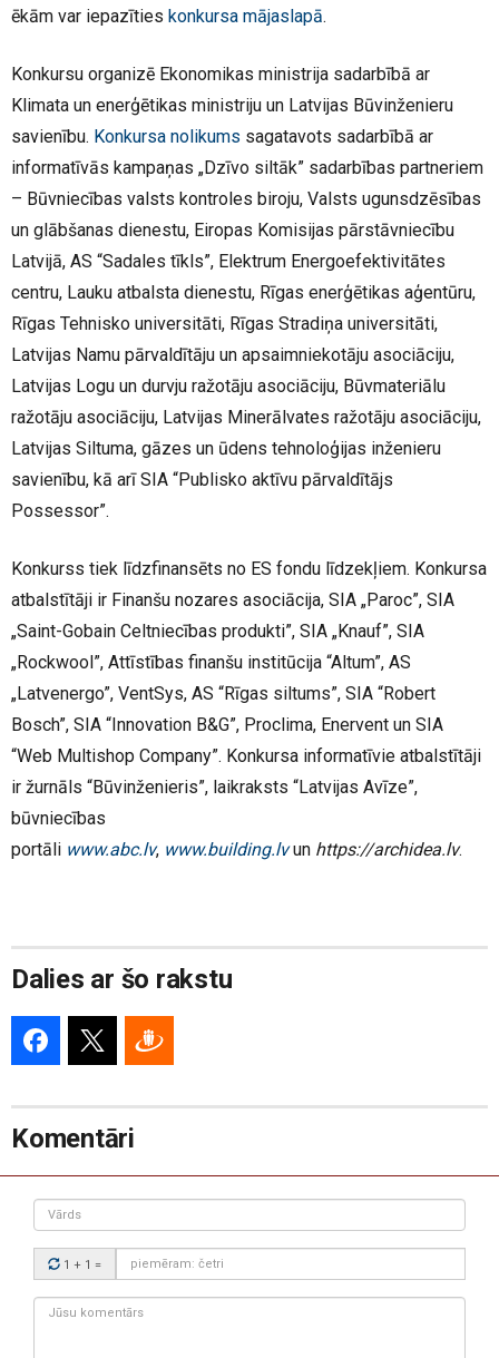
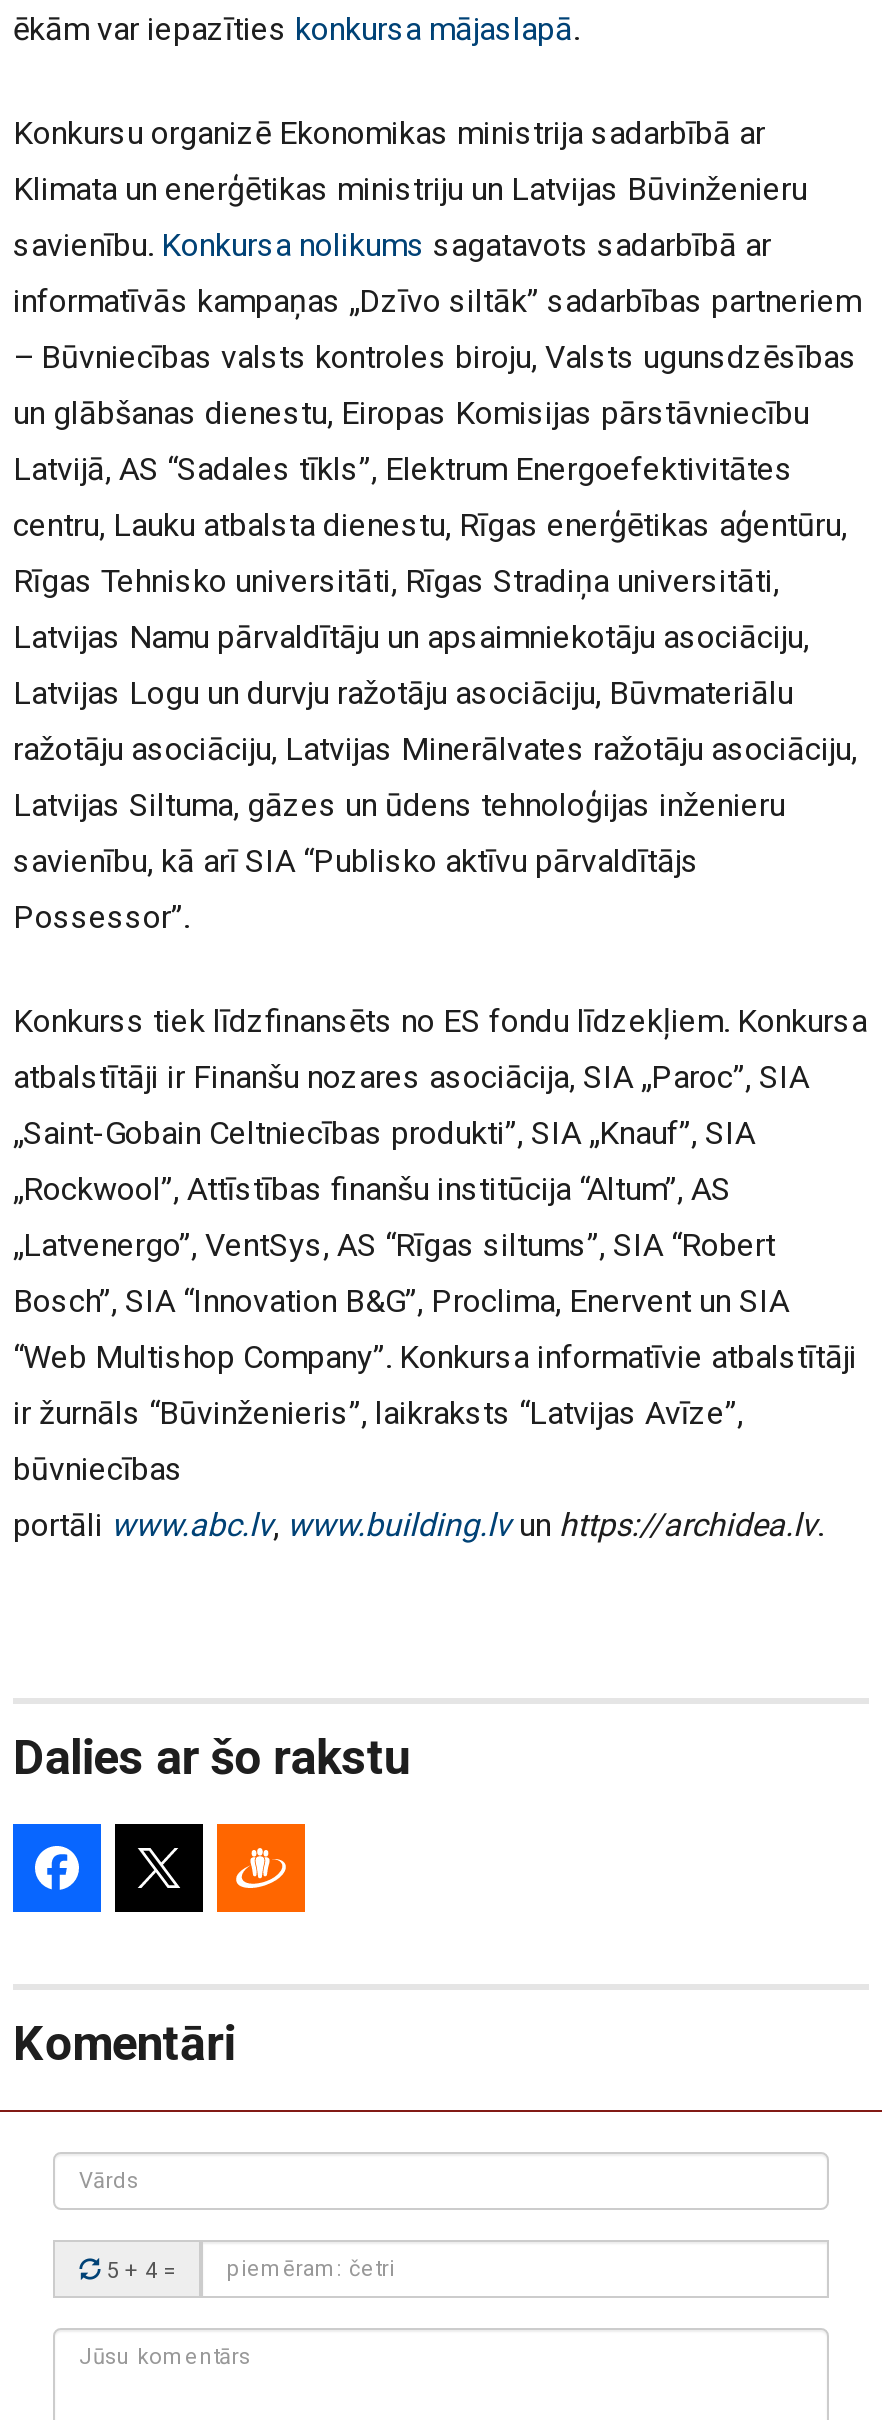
[63,1257,101,1272] 1 + 1 = -> [107,2257,175,2283] 5 + 4 =

